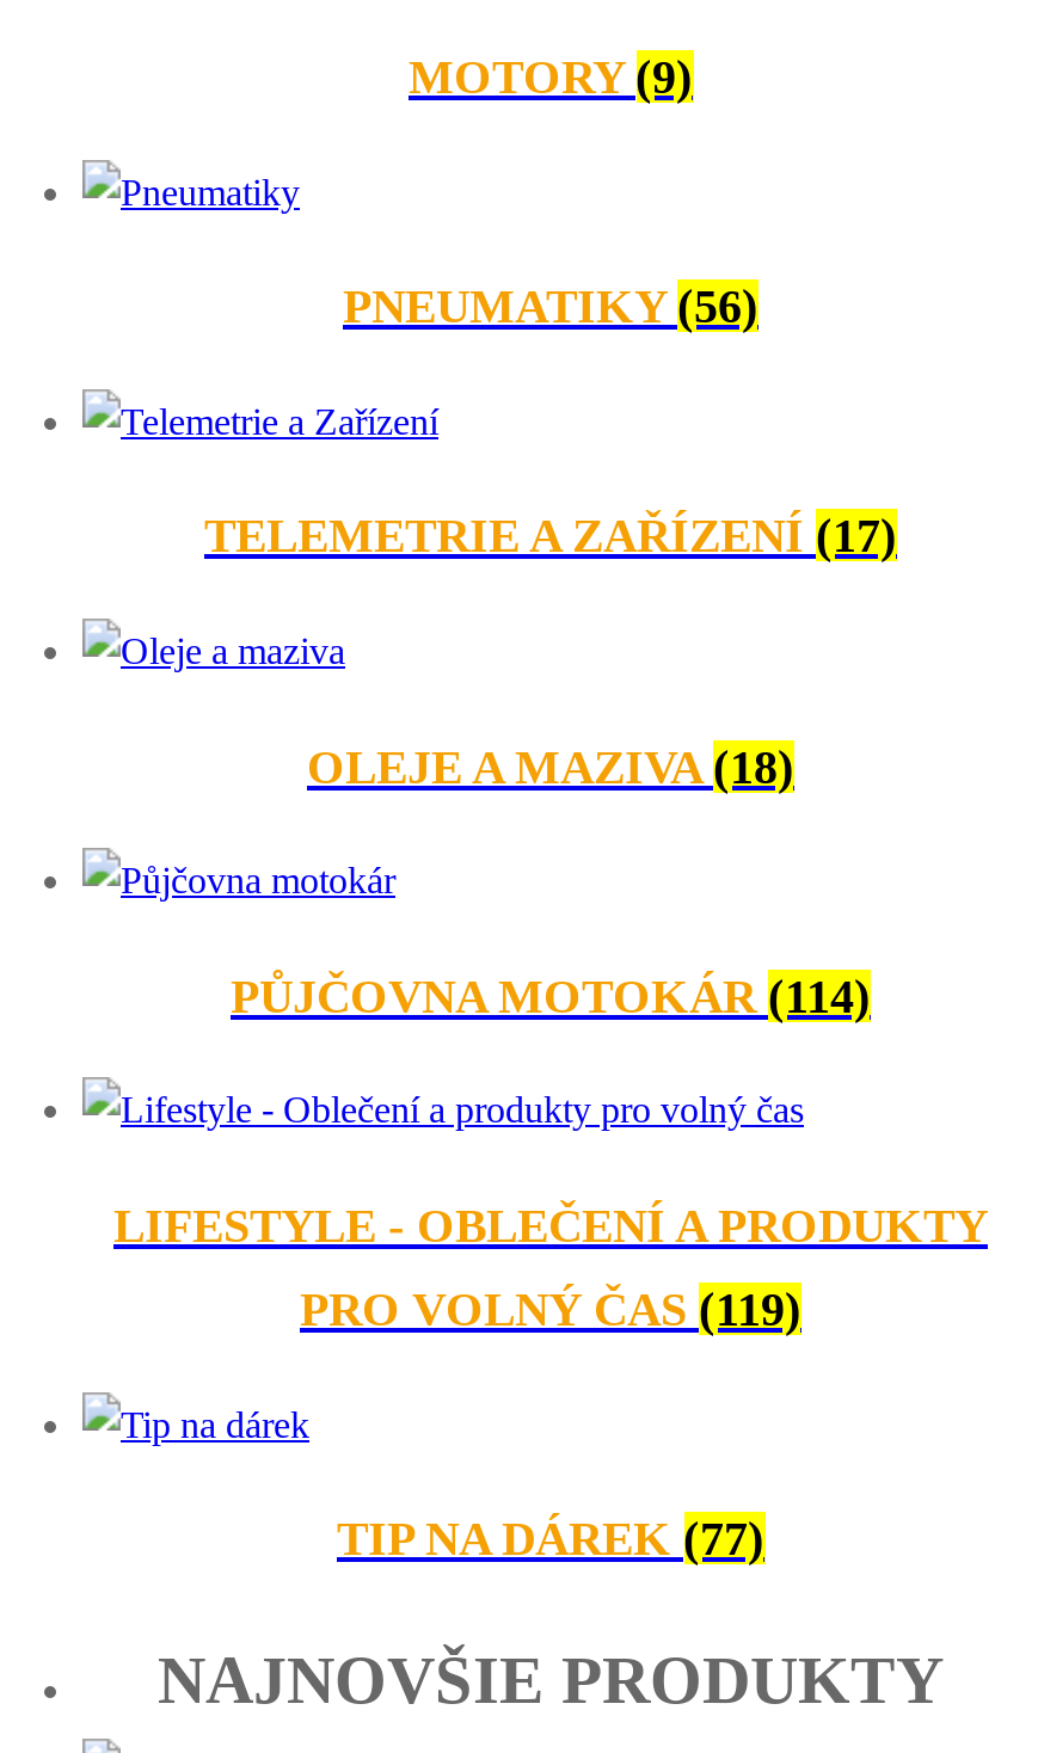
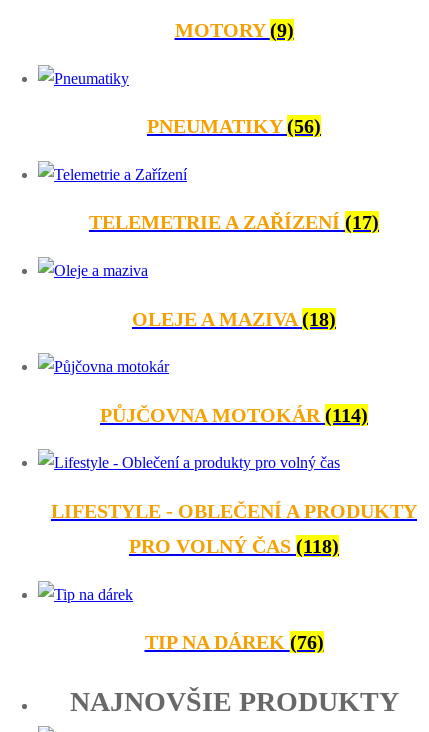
[300,1283,801,1335] PRO VOLNÝ ČAS (119) -> [129,535,339,557] PRO VOLNÝ ČAS (118)
[337,1512,764,1565] TIP NA DÁREK (77) -> [144,631,323,653] TIP NA DÁREK (76)

